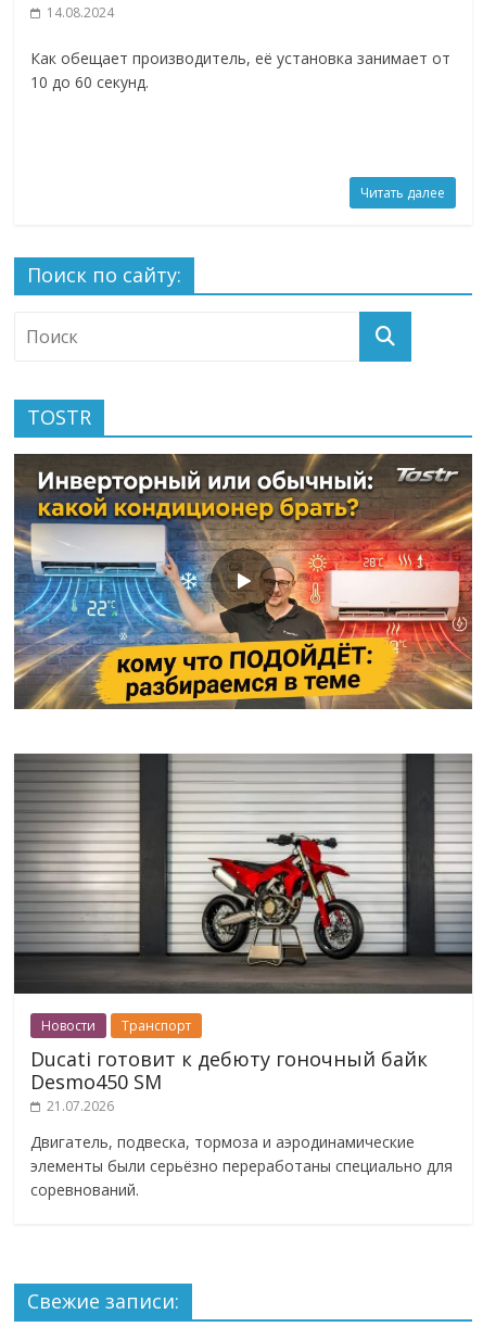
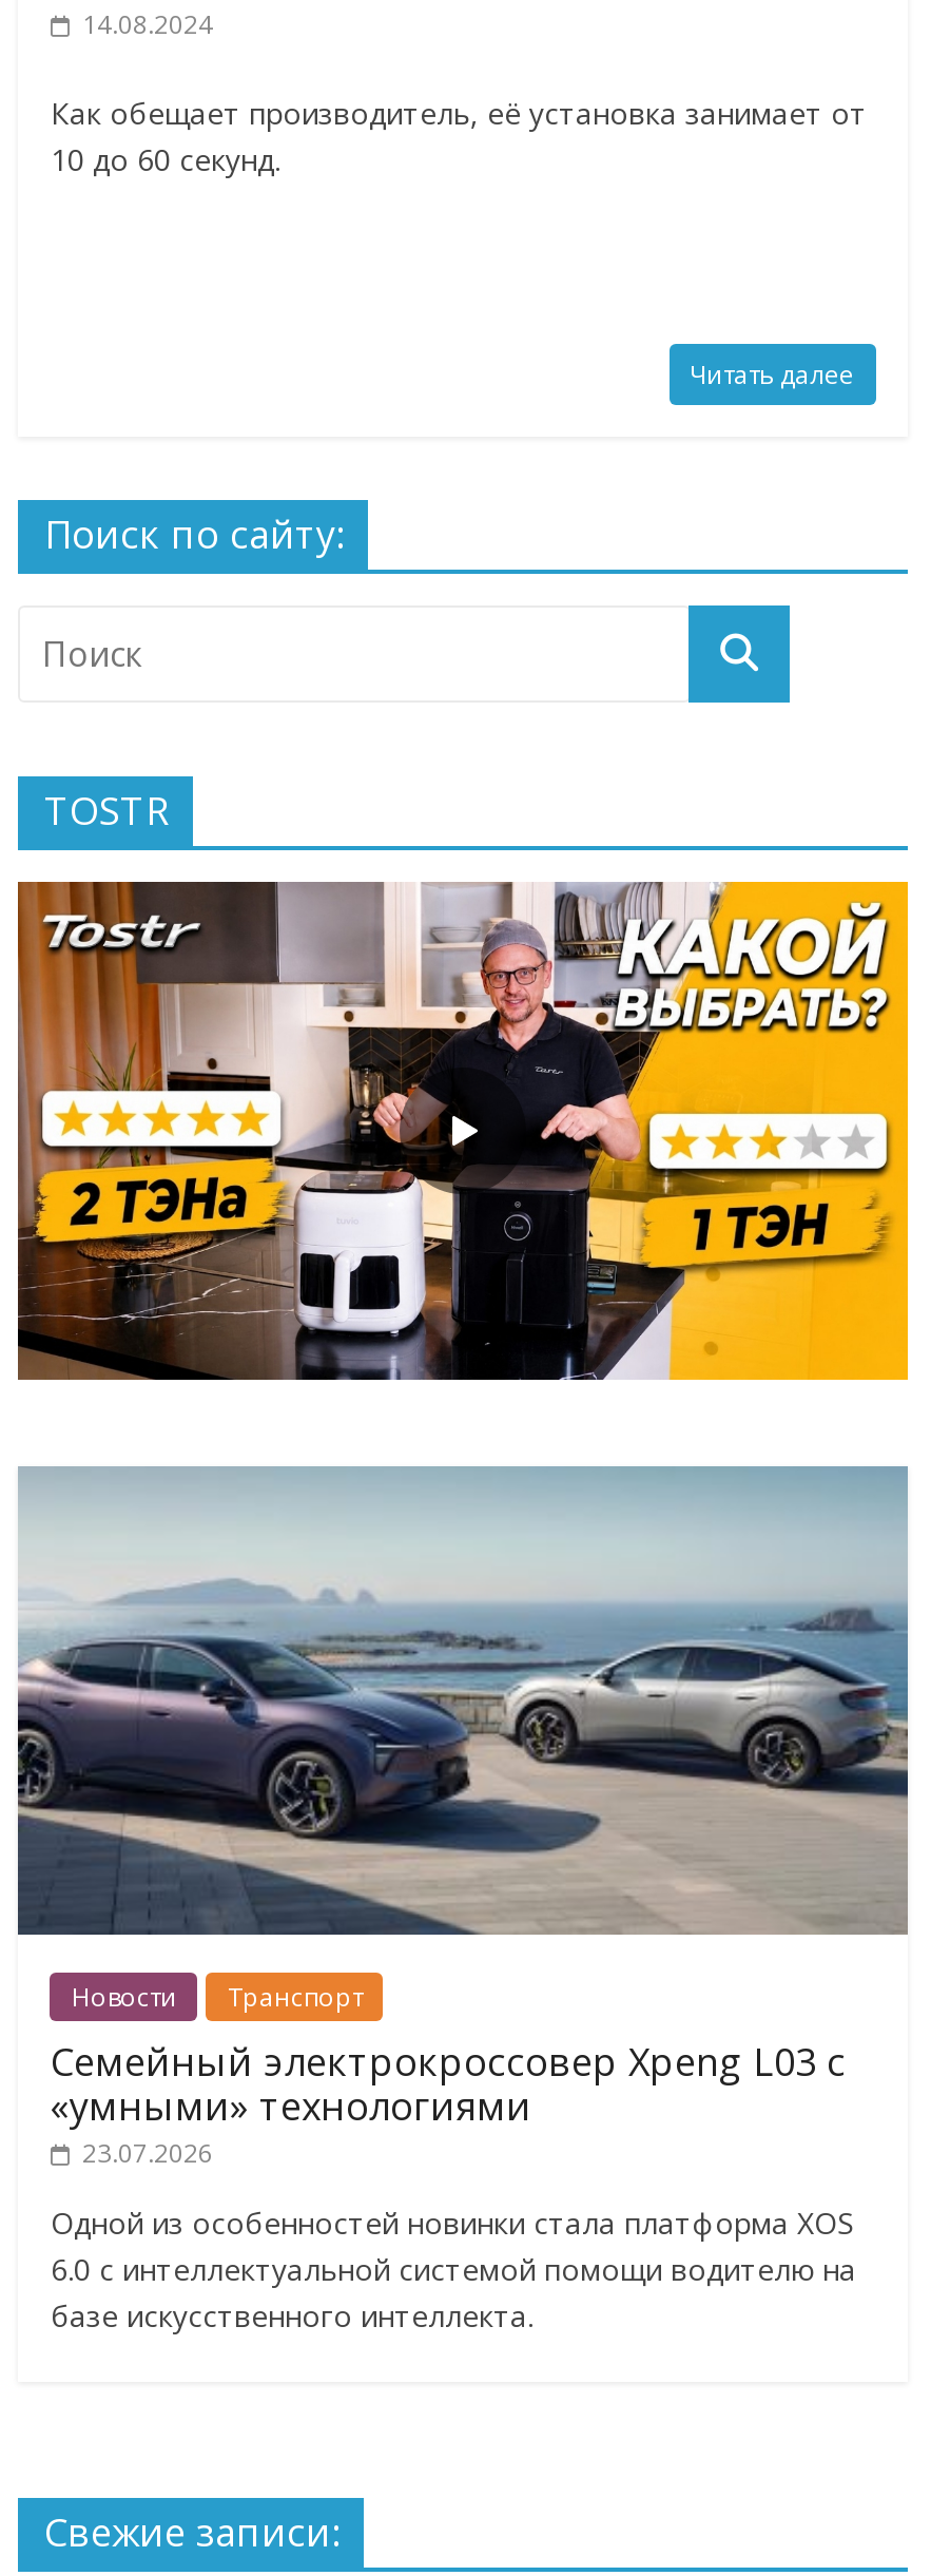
[13,453,473,710] [image] -> [16,880,910,1382] [image]
[14,753,472,995] [image] -> [18,1464,908,1935] [image]
[31,1046,428,1115] Ducati готовит к дебюту гоночный байк | Desmo450 SM | 21.07.2026 -> [50,2035,845,2171] Семейный электрокроссовер Xpeng L03 с | «умными» технологиями | 23.07.2026
[31,1132,453,1200] Двигатель, подвеска, тормоза и аэродинамические | элементы были серьёзно переработаны специально для | соревнований. -> [50,2202,856,2335] Одной из особенностей новинки стала платформа XOS | 6.0 с интеллектуальной системой помощи водителю на | базе искусственного интеллекта.

